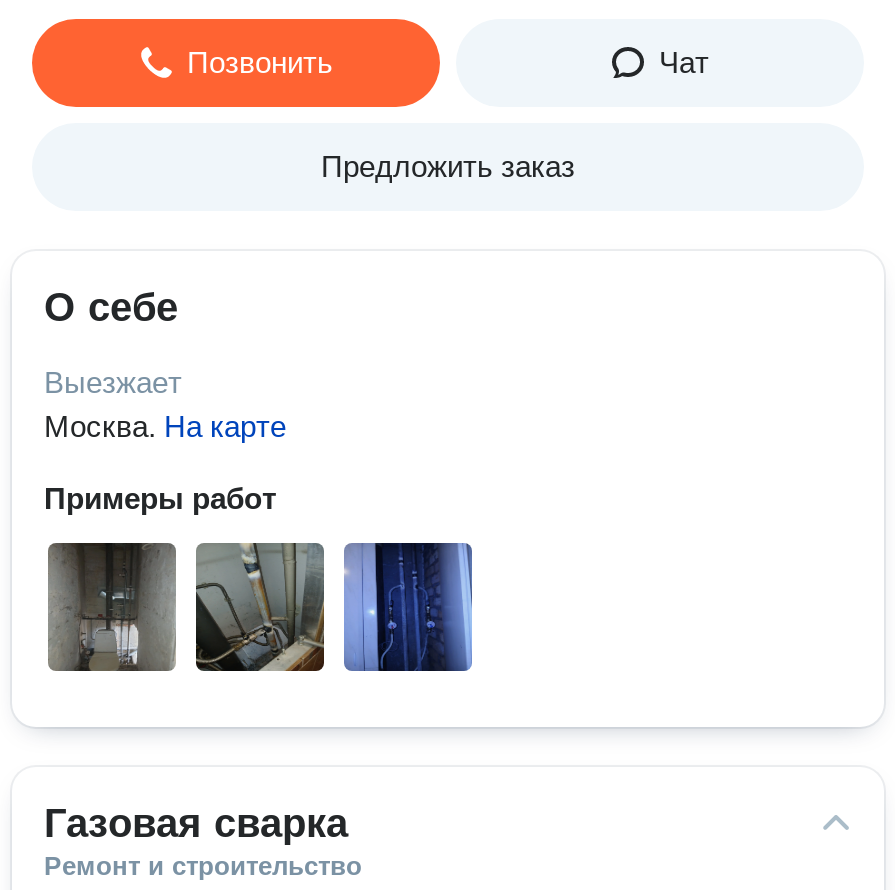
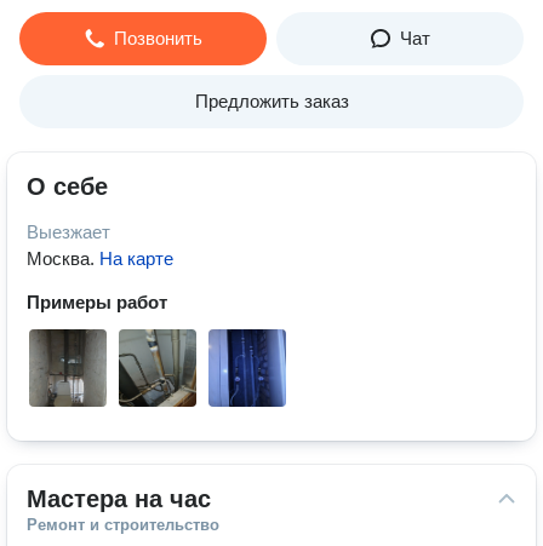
[44,801,348,845] Газовая сварка -> [27,485,211,512] Мастера на час

